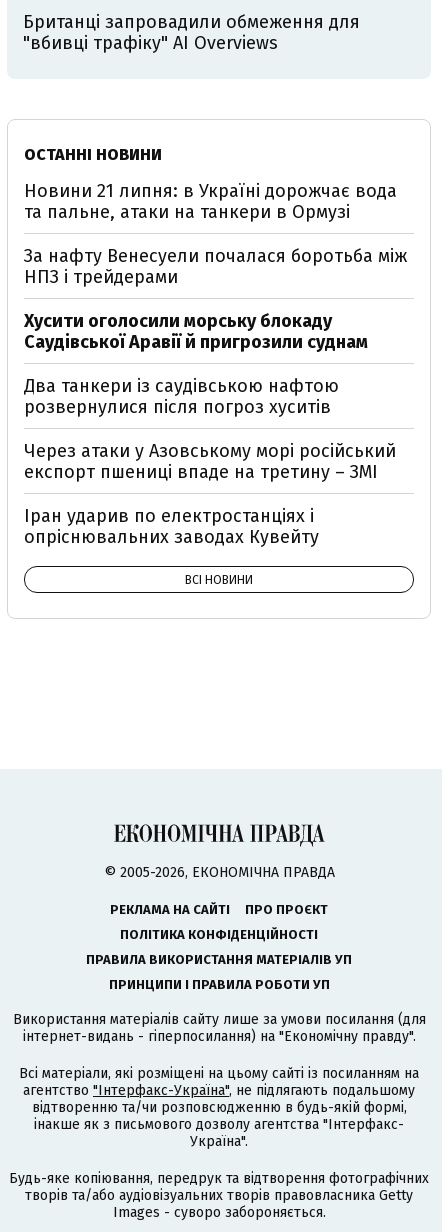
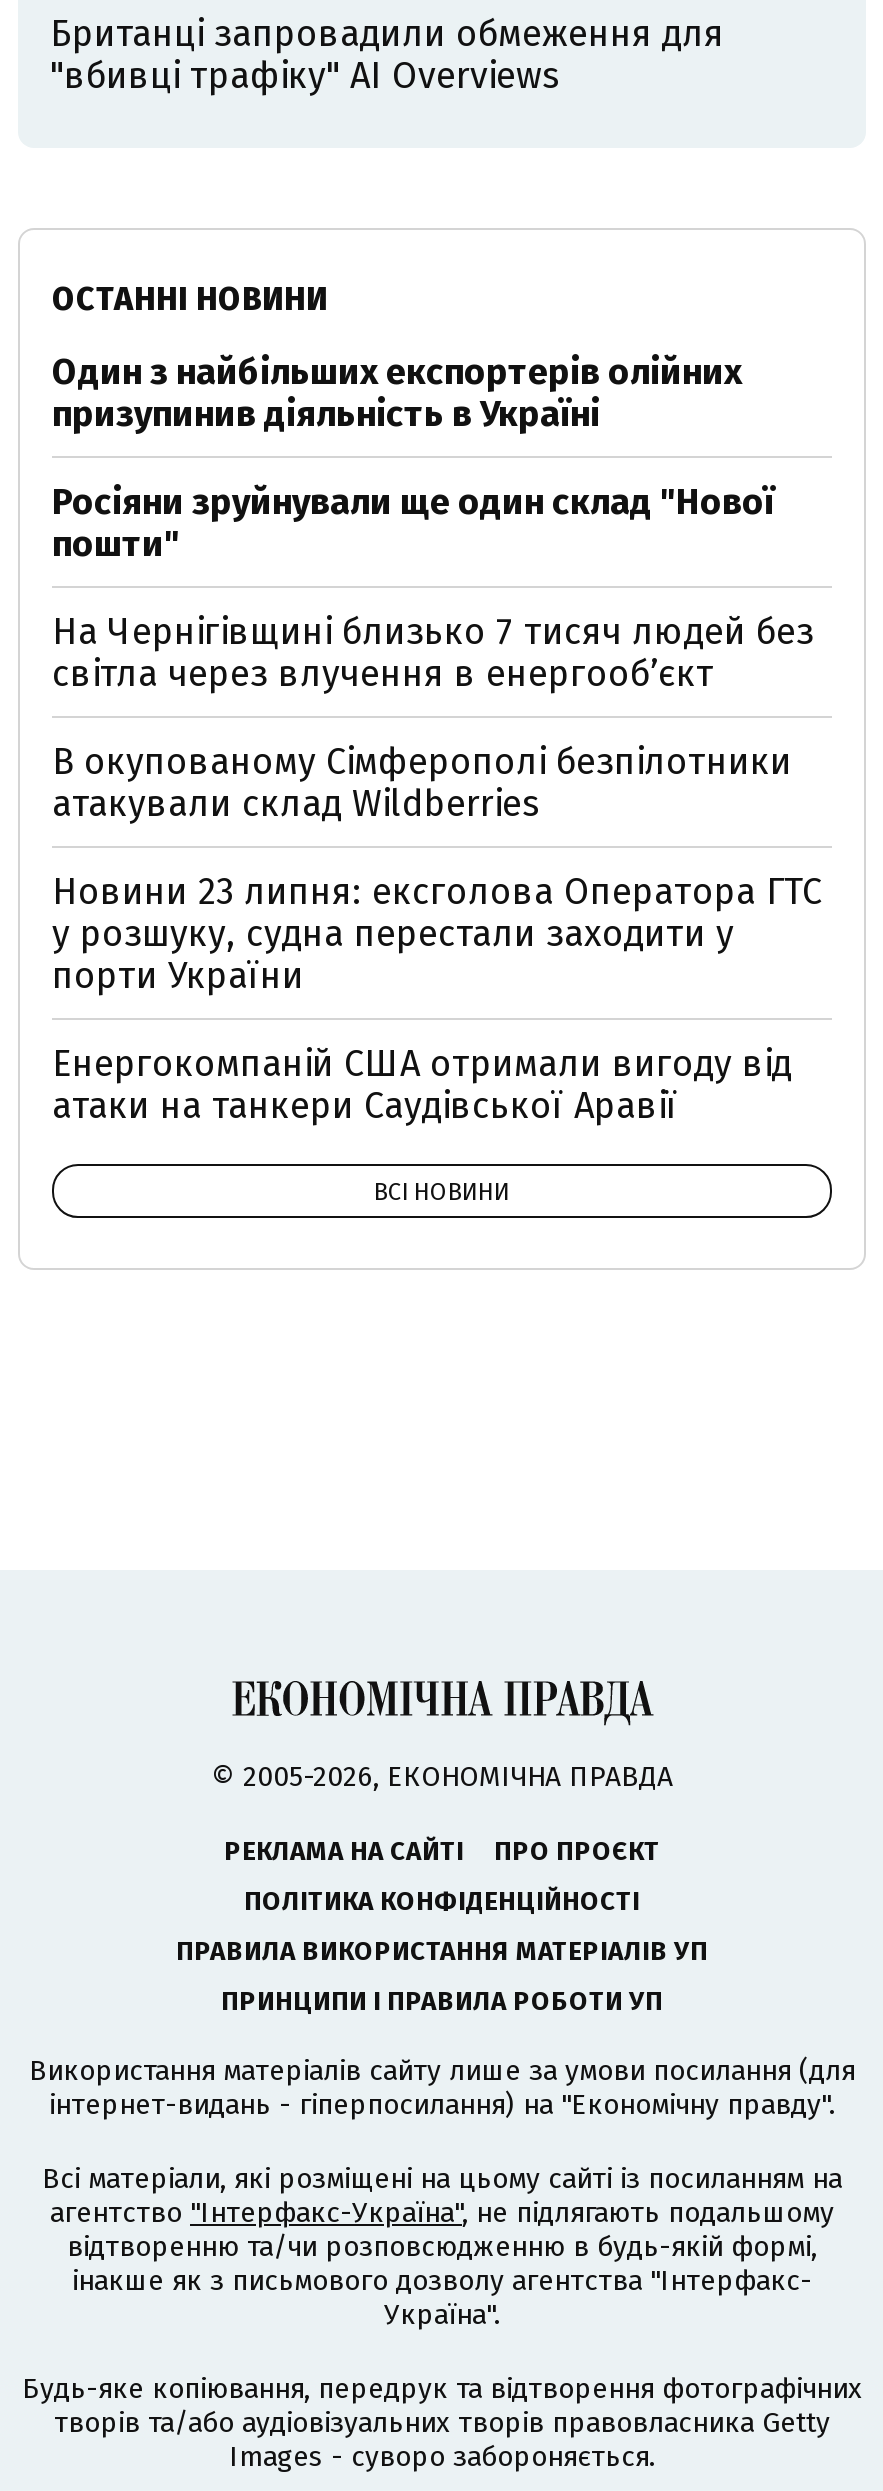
[24,180,397,223] Новини 21 липня: в Україні дорожчає вода | та пальне, атаки на танкери в Ормузі -> [52,350,742,436] Один з найбільших експортерів олійних | призупинив діяльність в Україні
[24,245,407,288] За нафту Венесуели почалася боротьба між | НПЗ і трейдерами -> [52,480,774,566] Росіяни зруйнували ще один склад "Нової | пошти"
[24,310,368,353] Хусити оголосили морську блокаду | Саудівської Аравії й пригрозили суднам -> [52,610,814,696] На Чернігівщині близько 7 тисяч людей без | світла через влучення в енергообʼєкт
[24,375,339,418] Два танкери із саудівською нафтою | розвернулися після погроз хуситів -> [52,740,792,826] В окупованому Сімферополі безпілотники | атакували склад Wildberries
[24,440,396,483] Через атаки у Азовському морі російський | експорт пшениці впаде на третину – ЗМІ -> [52,870,822,998] Новини 23 липня: ексголова Оператора ГТС | у розшуку, судна перестали заходити у | порти України
[24,505,319,548] Іран ударив по електростанціях і | опріснювальних заводах Кувейту -> [52,1042,792,1128] Енергокомпаній США отримали вигоду від | атаки на танкери Саудівської Аравії

